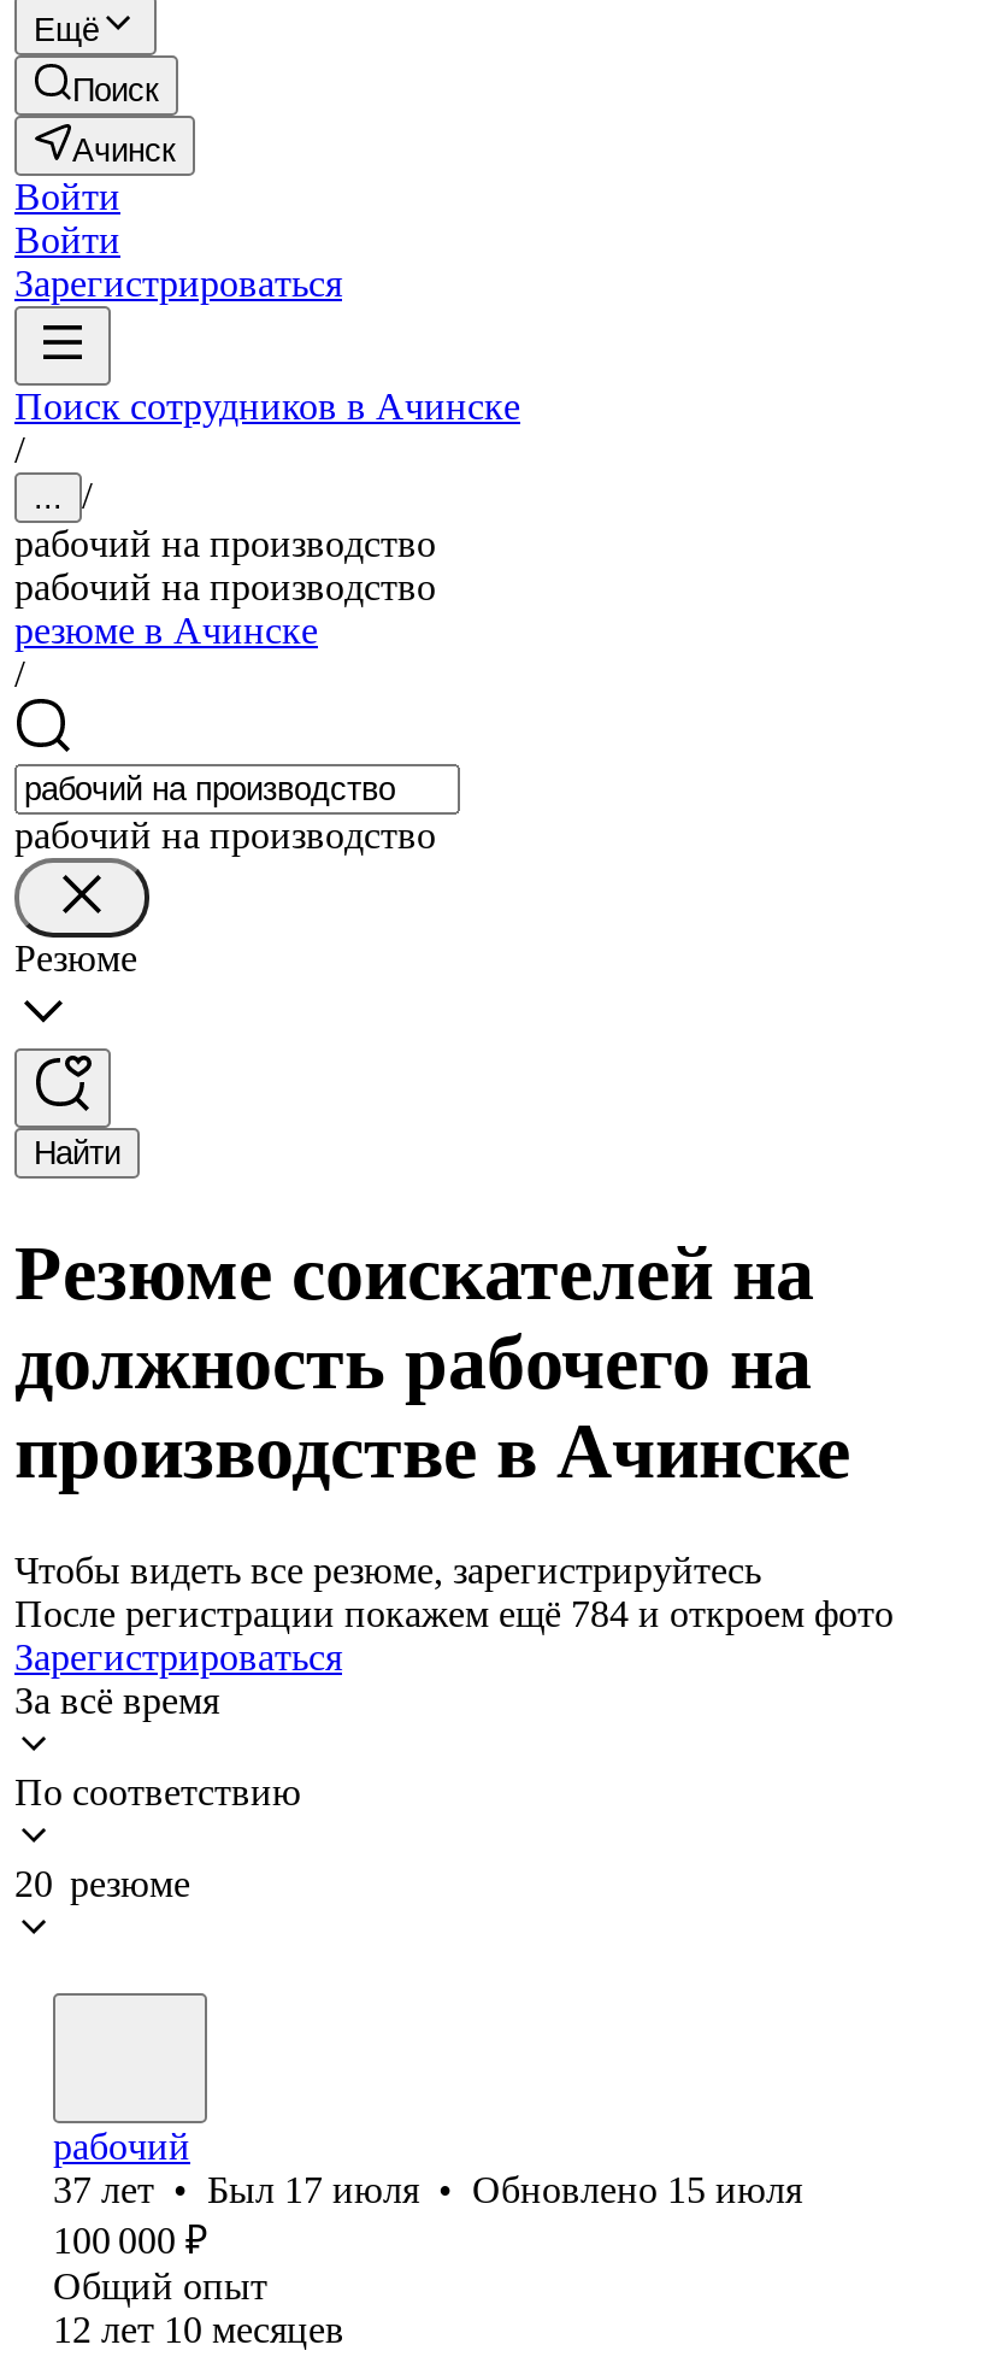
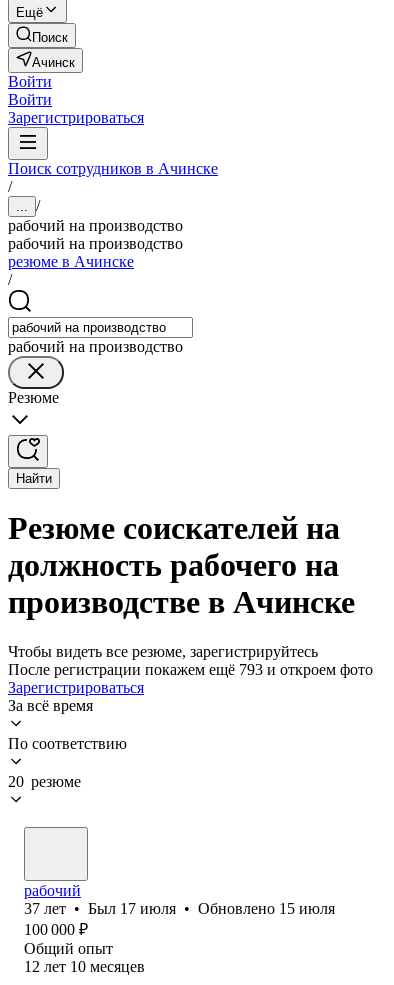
[14,1593,894,1634] После регистрации покажем ещё 784 и откроем фото -> [8,661,373,678] После регистрации покажем ещё 793 и откроем фото

